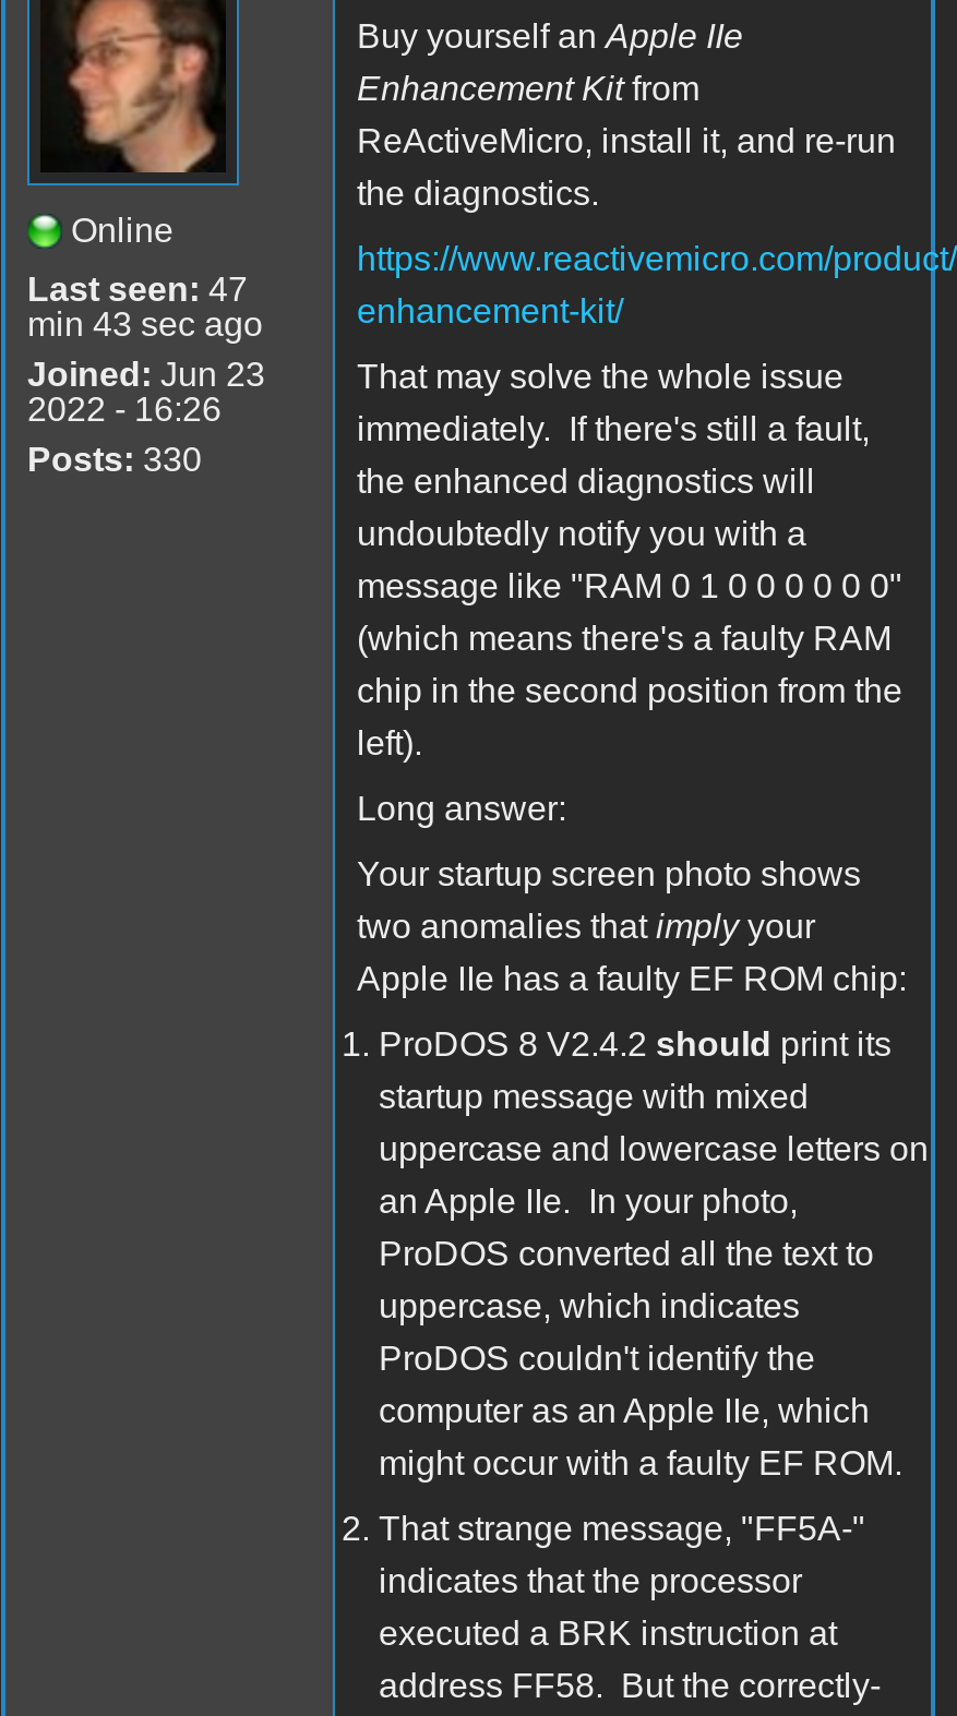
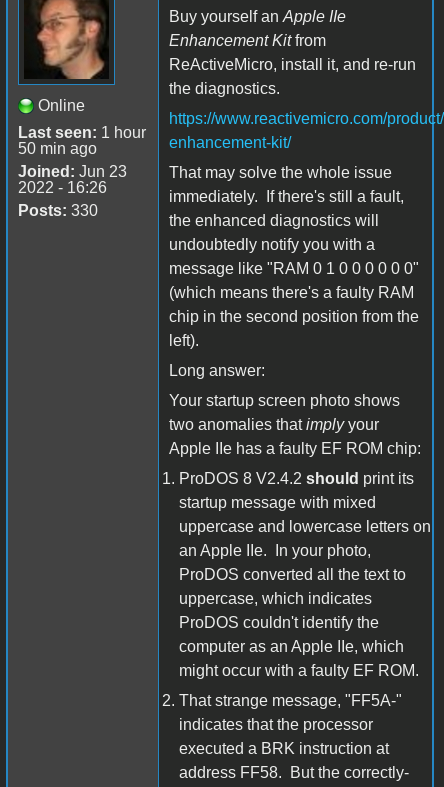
[27,271,263,343] Last seen: 47 | min 43 sec ago -> [18,124,146,157] Last seen: 1 hour | 50 min ago

